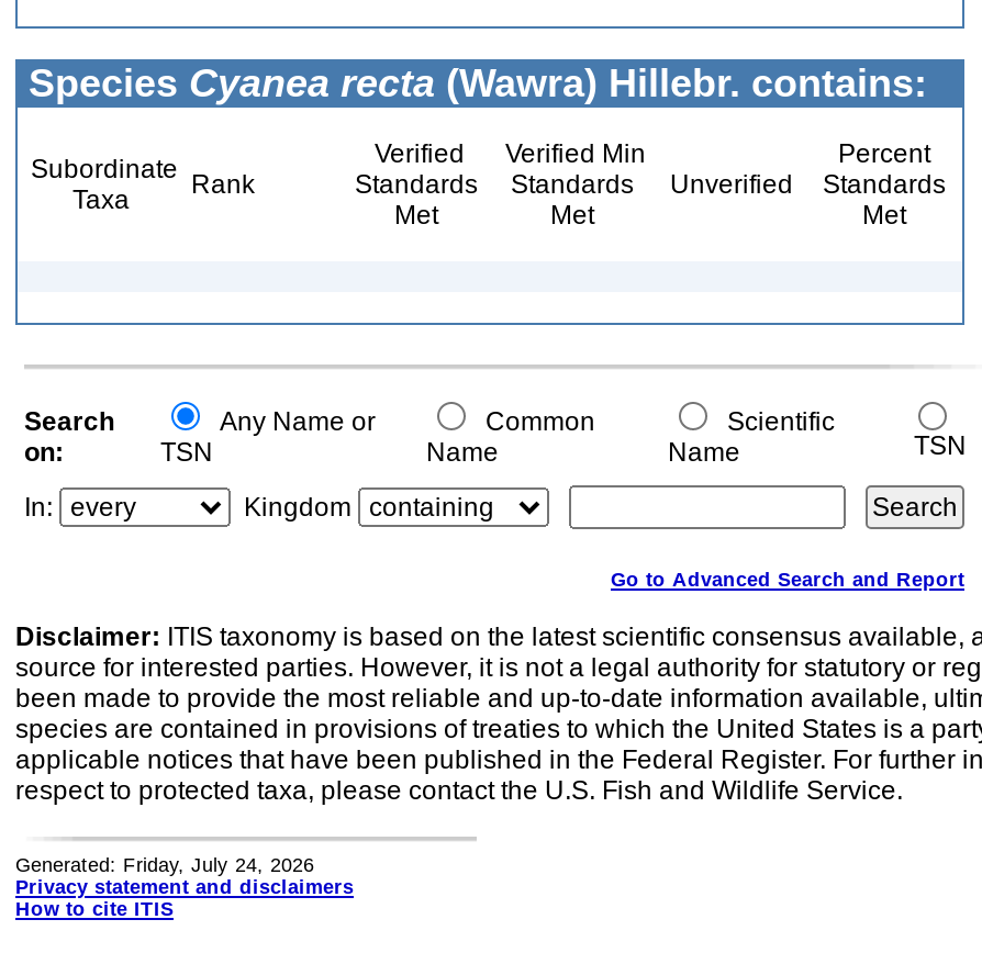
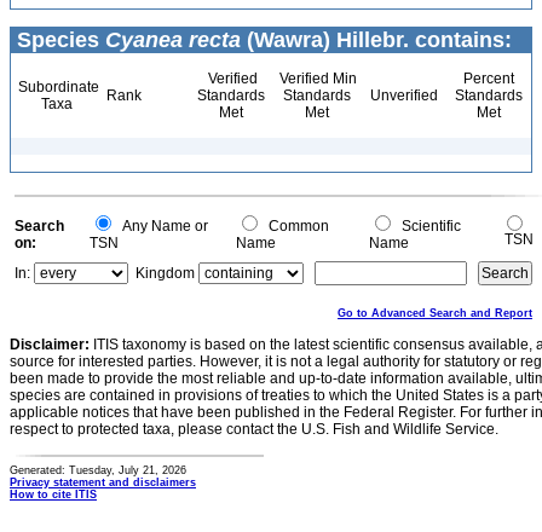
[15,854,314,876] Generated: Friday, July 24, 2026 -> [10,464,186,476] Generated: Tuesday, July 21, 2026

